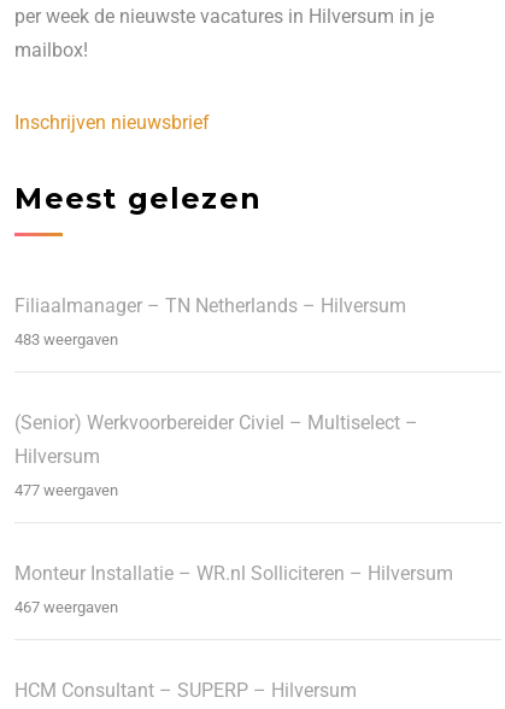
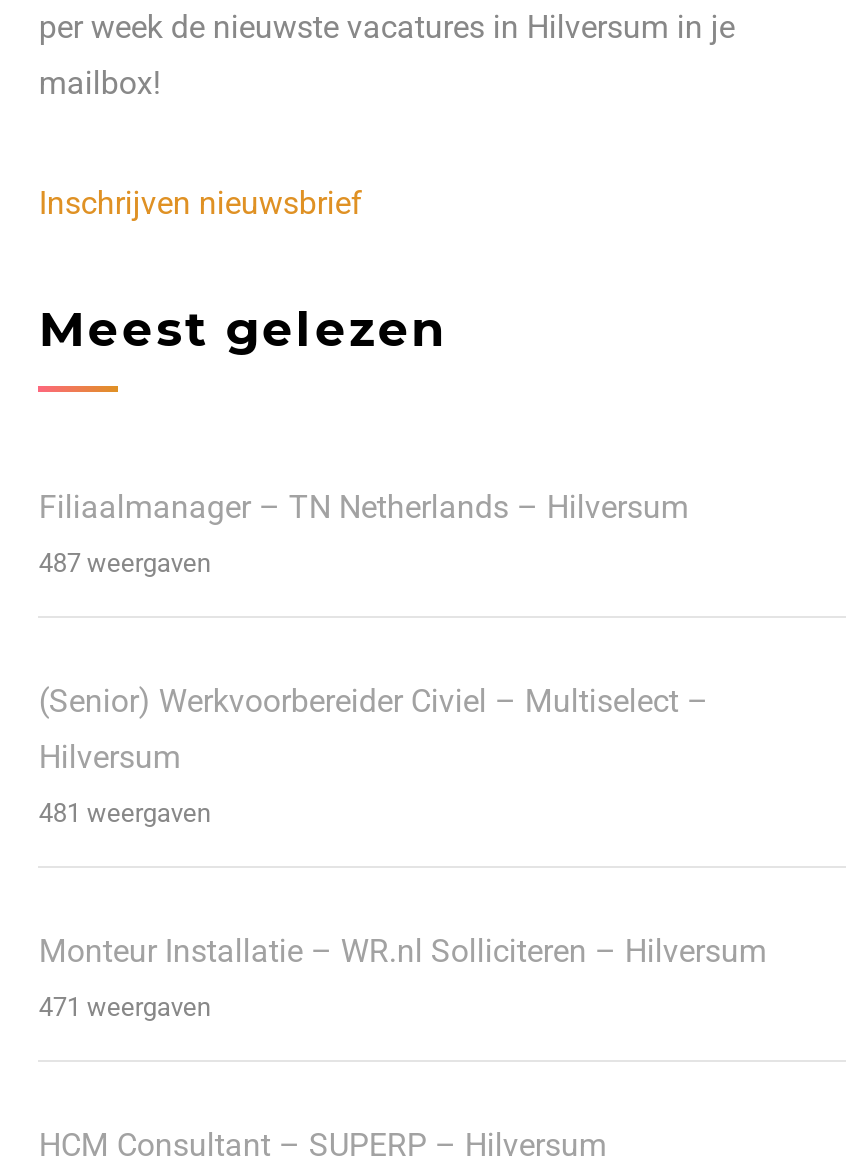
[15,331,119,349] 483 weergaven -> [39,548,211,578] 487 weergaven
[15,481,119,499] 477 weergaven -> [39,798,211,828] 481 weergaven
[15,598,119,616] 467 weergaven -> [39,992,211,1022] 471 weergaven

